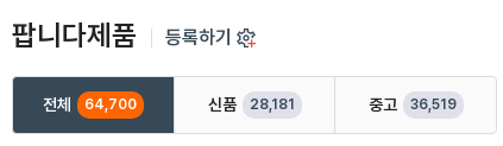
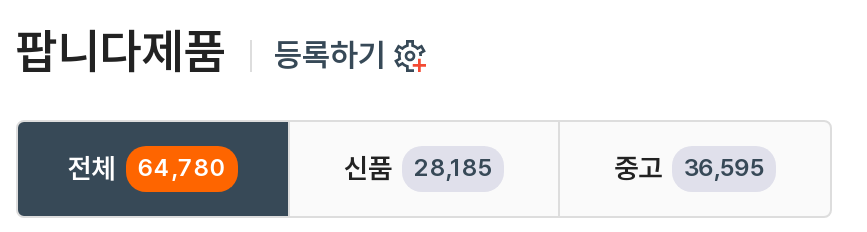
[43,95,137,114] 전체 64,700 -> [68,152,226,184] 전체 64,780
[208,95,294,114] 신품 28,181 -> [344,152,492,184] 신품 28,185
[368,95,456,114] 중고 36,519 -> [614,152,764,184] 중고 36,595

